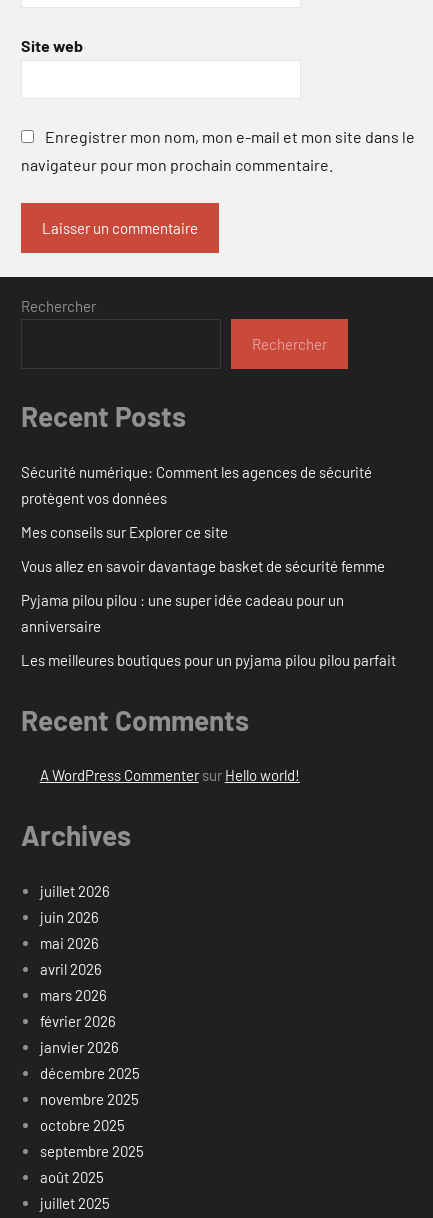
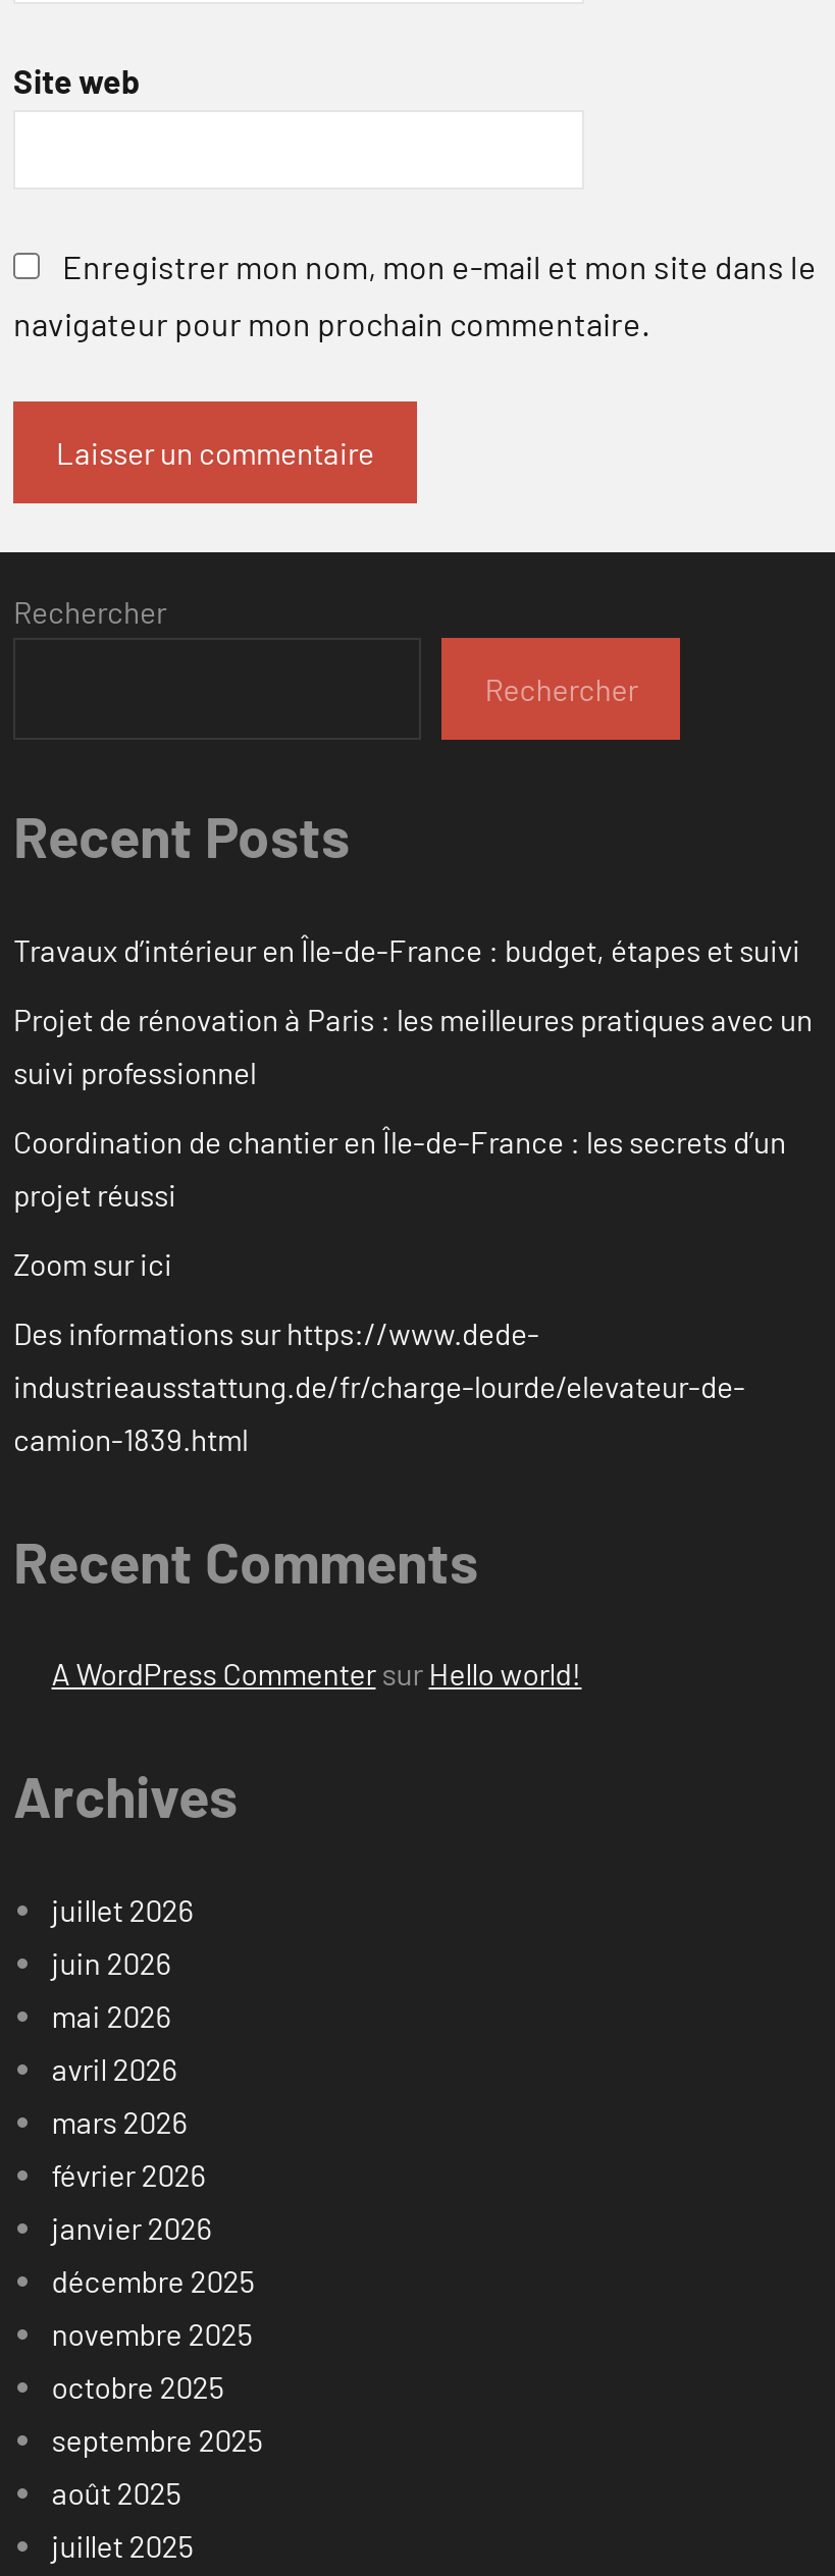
[21,463,372,507] Sécurité numérique: Comment les agences de sécurité | protègent vos données -> [13,931,800,968] Travaux d’intérieur en Île-de-France : budget, étapes et suivi
[21,523,228,541] Mes conseils sur Explorer ce site -> [13,1000,813,1090] Projet de rénovation à Paris : les meilleures pratiques avec un | suivi professionnel
[21,557,385,575] Vous allez en savoir davantage basket de sécurité femme -> [13,1123,786,1212] Coordination de chantier en Île-de-France : les secrets d’un | projet réussi
[21,591,344,635] Pyjama pilou pilou : une super idée cadeau pour un | anniversaire -> [13,1245,172,1281] Zoom sur ici
[21,651,396,669] Les meilleures boutiques pour un pyjama pilou pilou parfait -> [13,1314,745,1457] Des informations sur https://www.dede- | industrieausstattung.de/fr/charge-lourde/elevateur-de- | camion-1839.html

